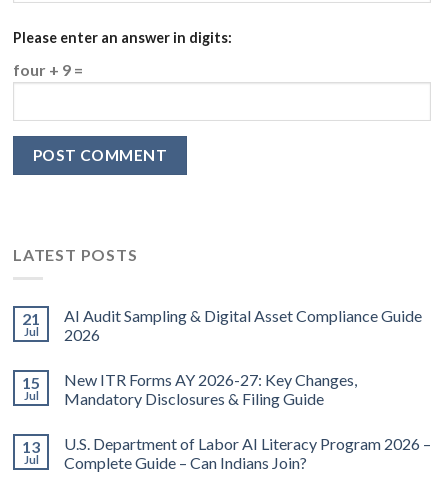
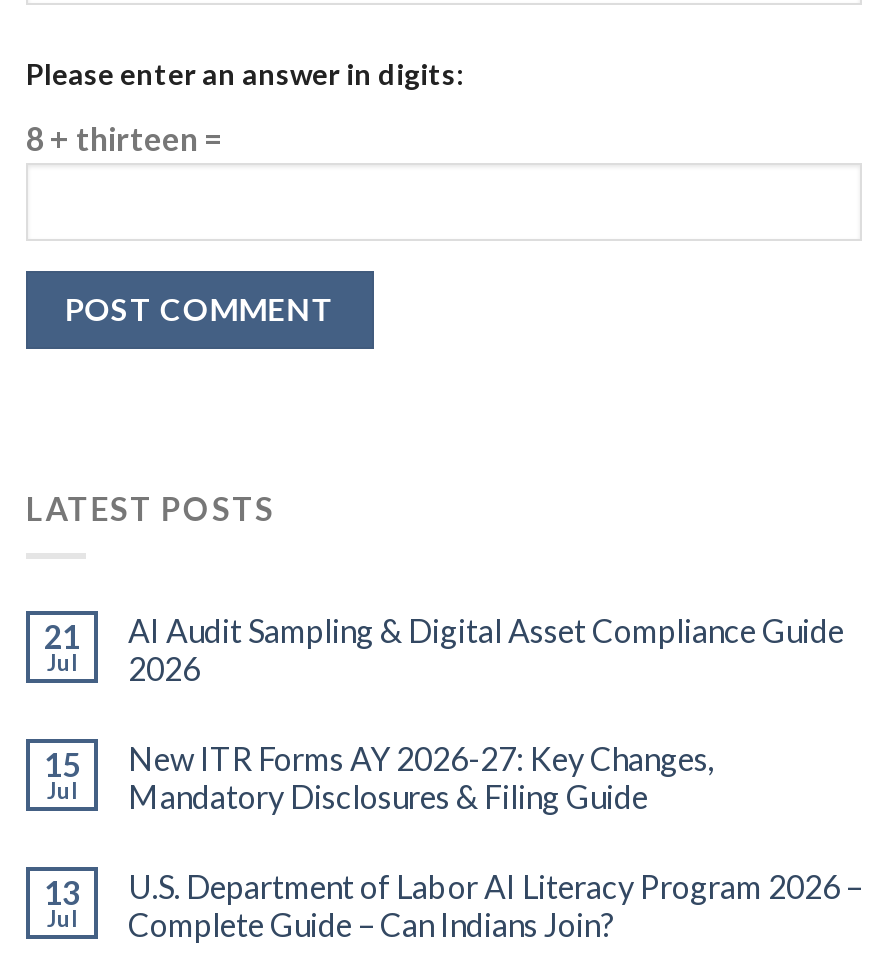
[13,60,83,79] four + 9 = -> [26,119,222,157] 8 + thirteen =

